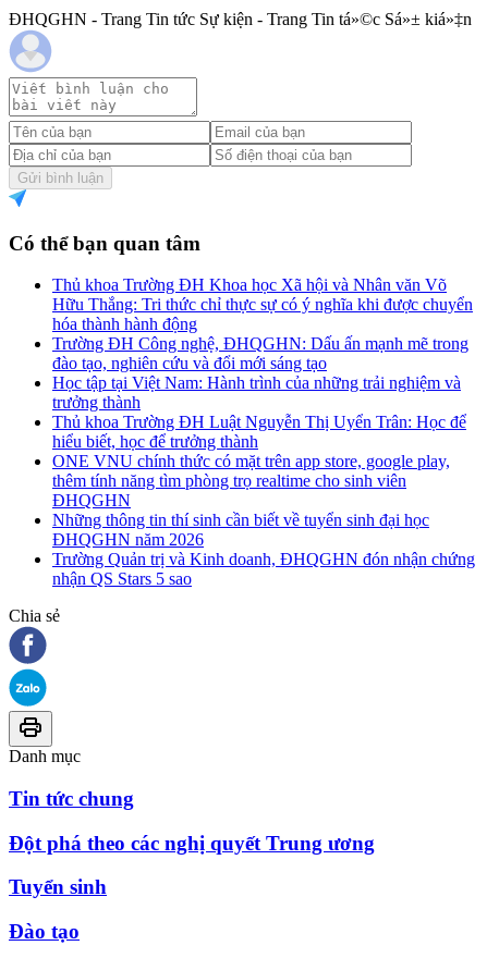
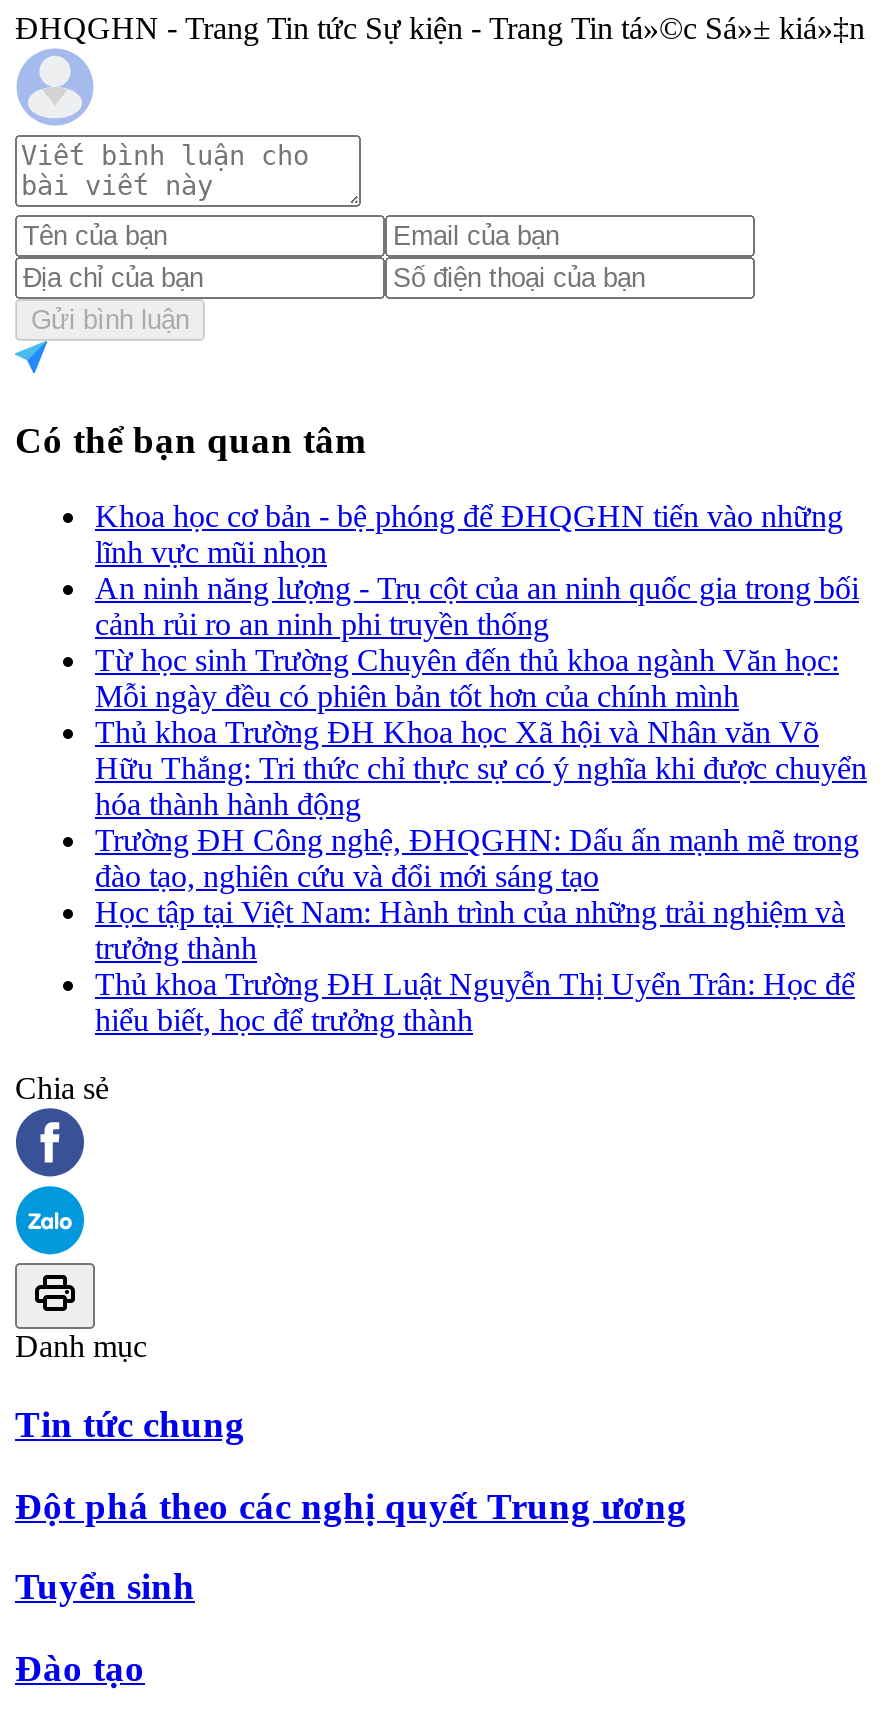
none -> [95,499,859,713] Khoa học cơ bản - bệ phóng để ĐHQGHN tiến vào những | lĩnh vực mũi nhọn | An ninh năng lượng - Trụ cột của an ninh quốc gia trong bối | cảnh rủi ro an ninh phi truyền thống | Từ học sinh Trường Chuyên đến thủ khoa ngành Văn học: | Mỗi ngày đều có phiên bản tốt hơn của chính mình
moved [52,276,473,451] -> [95,715,867,1037]: Thủ khoa Trường ĐH Khoa học Xã hội và Nhân văn Võ | Hữu Thắng: Tri thức chỉ thực sự có ý nghĩa khi được chuyển | hóa thành hành động | ... | Thủ khoa Trường ĐH Luật Nguyễn Thị Uyển Trân: Học để | hiểu biết, học để trưởng thành
[52,452,475,588] ONE VNU chính thức có mặt trên app store, google play, | thêm tính năng tìm phòng trọ realtime cho sinh viên | ĐHQGHN | Những thông tin thí sinh cần biết về tuyển sinh đại học | ĐHQGHN năm 2026 | Trường Quản trị và Kinh doanh, ĐHQGHN đón nhận chứng | nhận QS Stars 5 sao -> none

